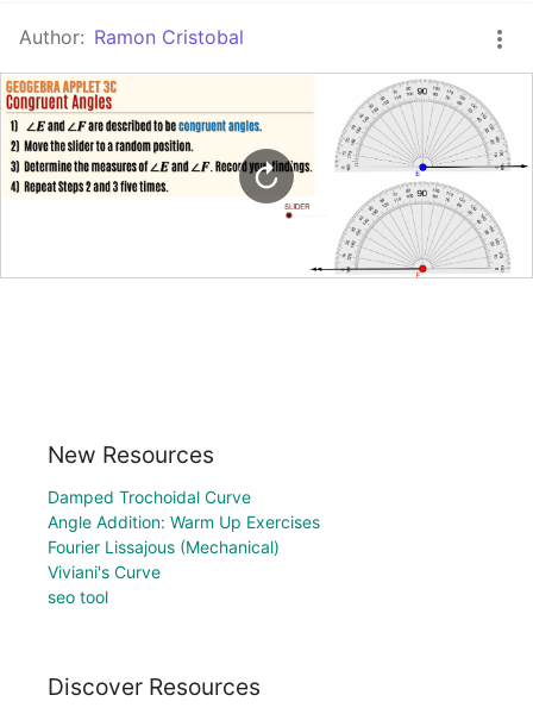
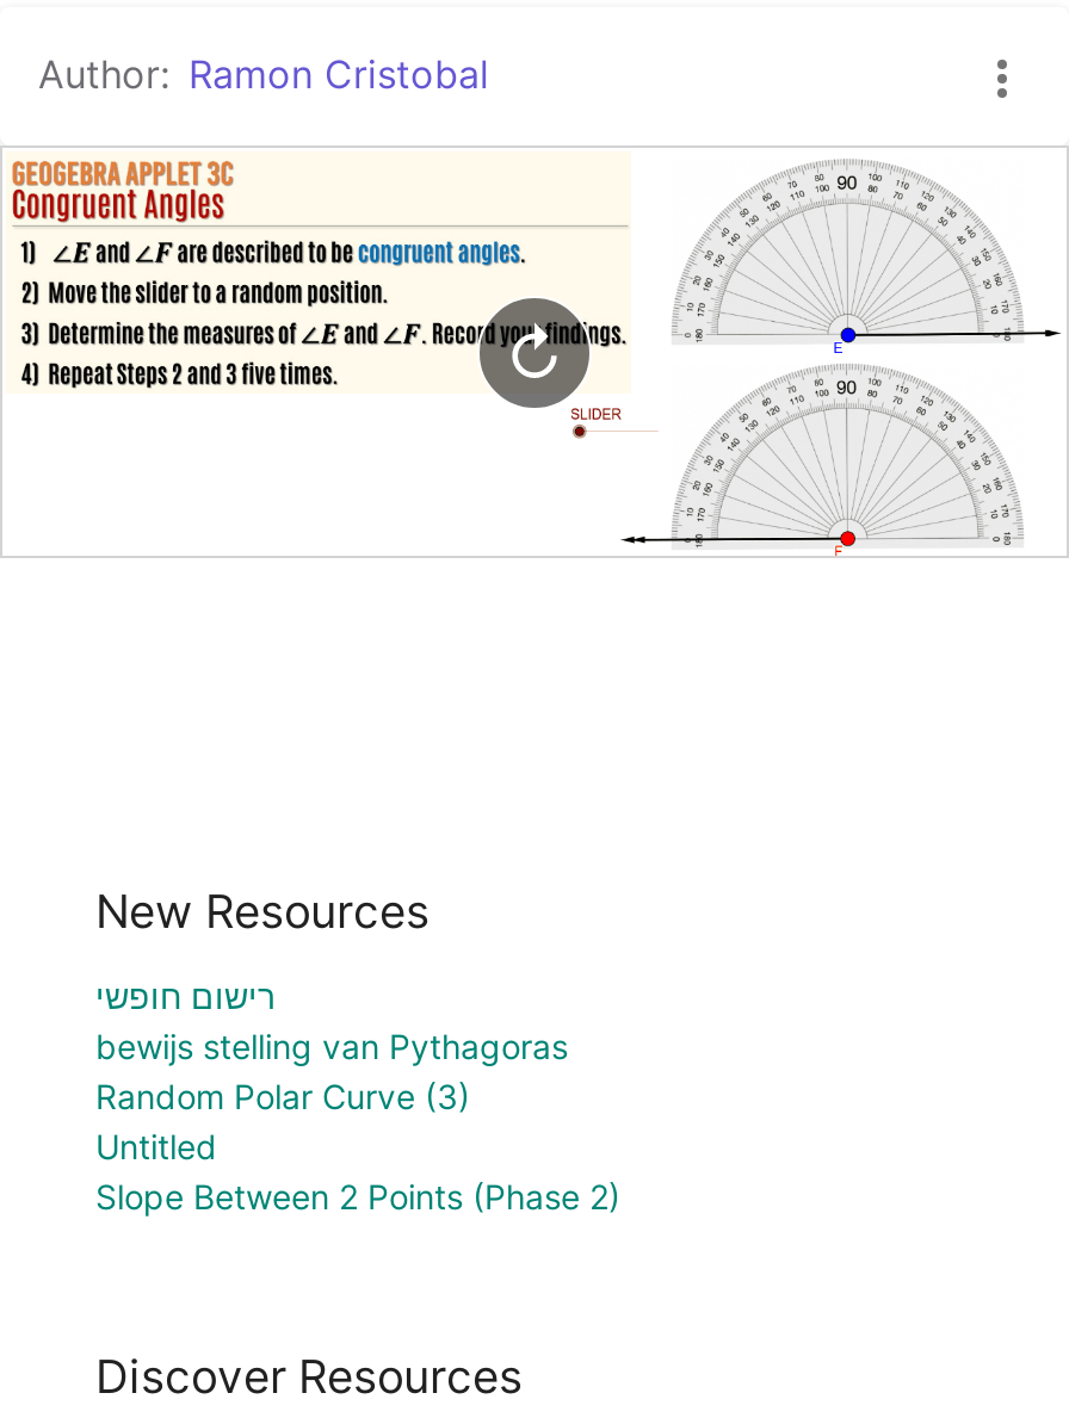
[48,486,320,607] Damped Trochoidal Curve | Angle Addition: Warm Up Exercises | Fourier Lissajous (Mechanical) | Viviani's Curve | seo tool -> [95,975,620,1216] רישום חופשי | bewijs stelling van Pythagoras | Random Polar Curve (3) | Untitled | Slope Between 2 Points (Phase 2)

